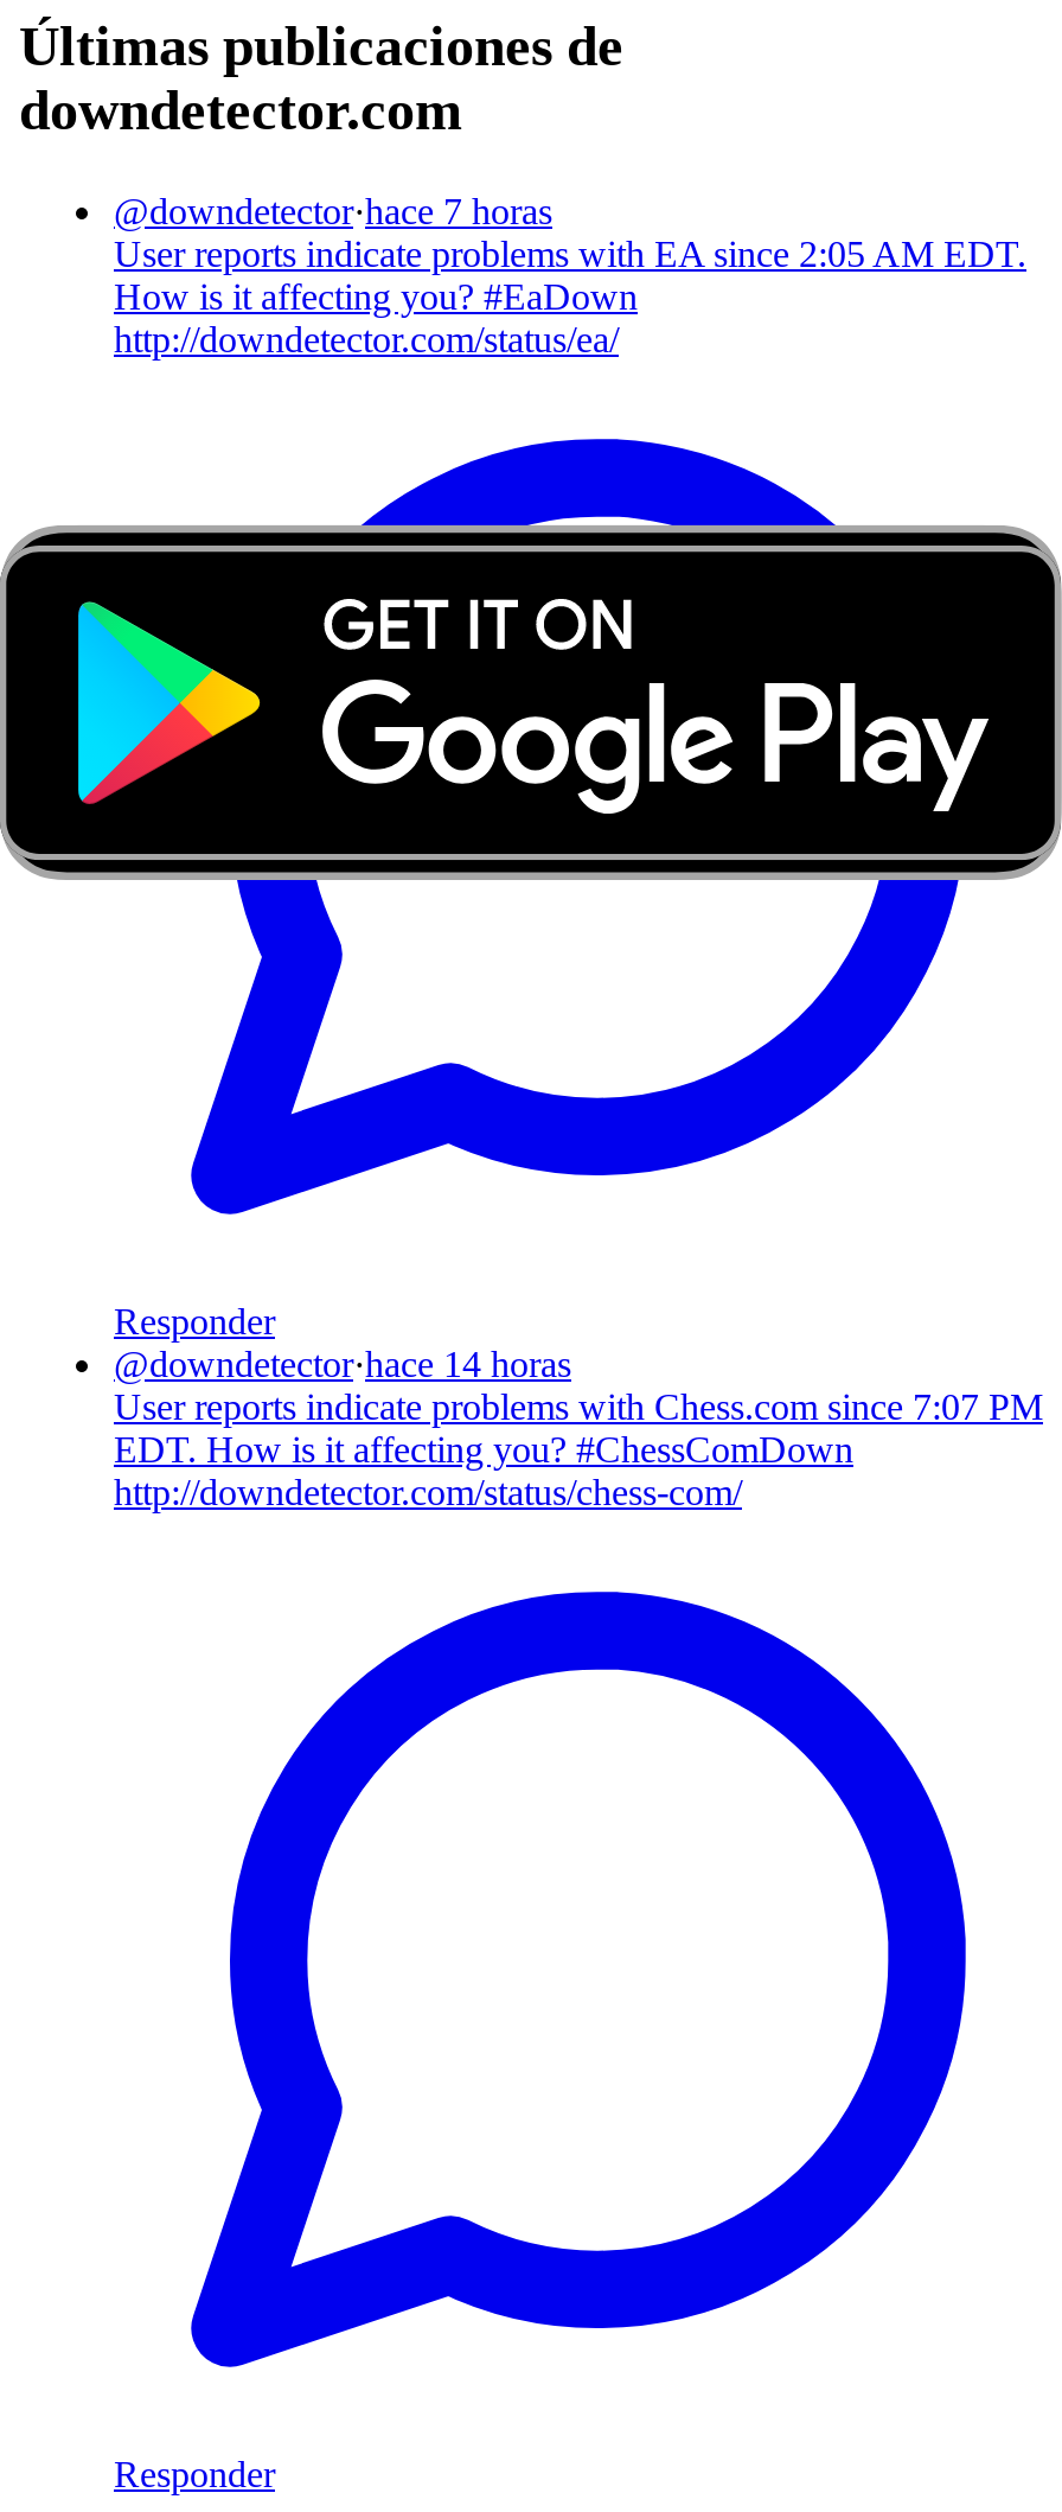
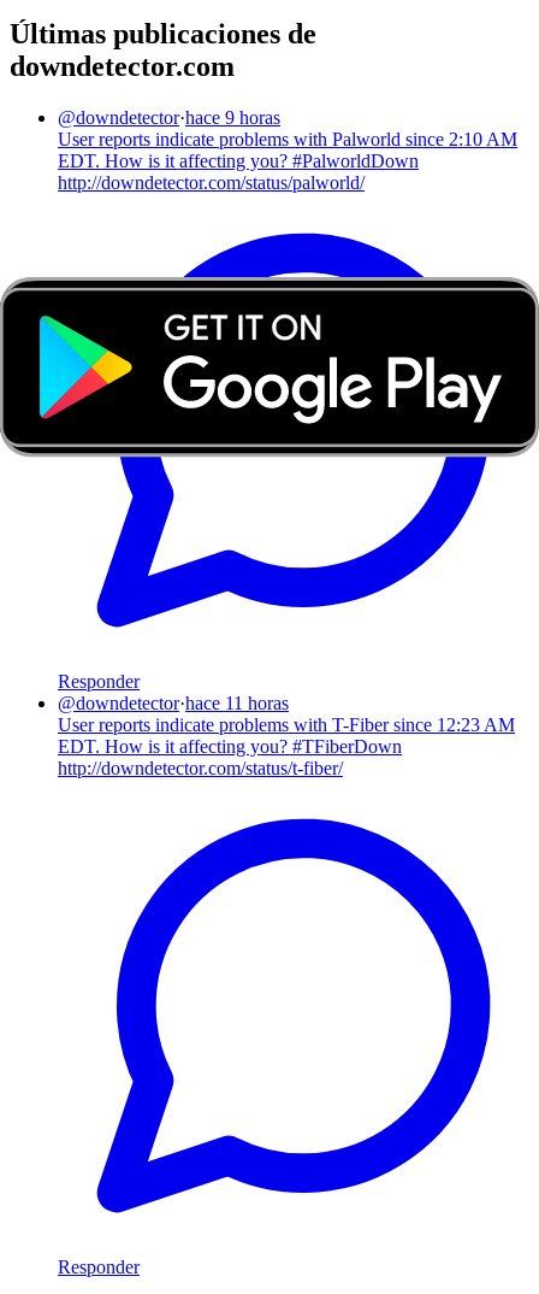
[114,191,1026,360] @downdetector·hace 7 horas | User reports indicate problems with EA since 2:05 AM EDT. | How is it affecting you? #EaDown | http://downdetector.com/status/ea/ -> [58,107,517,193] @downdetector·hace 9 horas | User reports indicate problems with Palworld since 2:10 AM | EDT. How is it affecting you? #PalworldDown | http://downdetector.com/status/palworld/
[114,1344,1043,1512] @downdetector·hace 14 horas | User reports indicate problems with Chess.com since 7:07 PM | EDT. How is it affecting you? #ChessComDown | http://downdetector.com/status/chess-com/ -> [58,693,515,778] @downdetector·hace 11 horas | User reports indicate problems with T-Fiber since 12:23 AM | EDT. How is it affecting you? #TFiberDown | http://downdetector.com/status/t-fiber/

